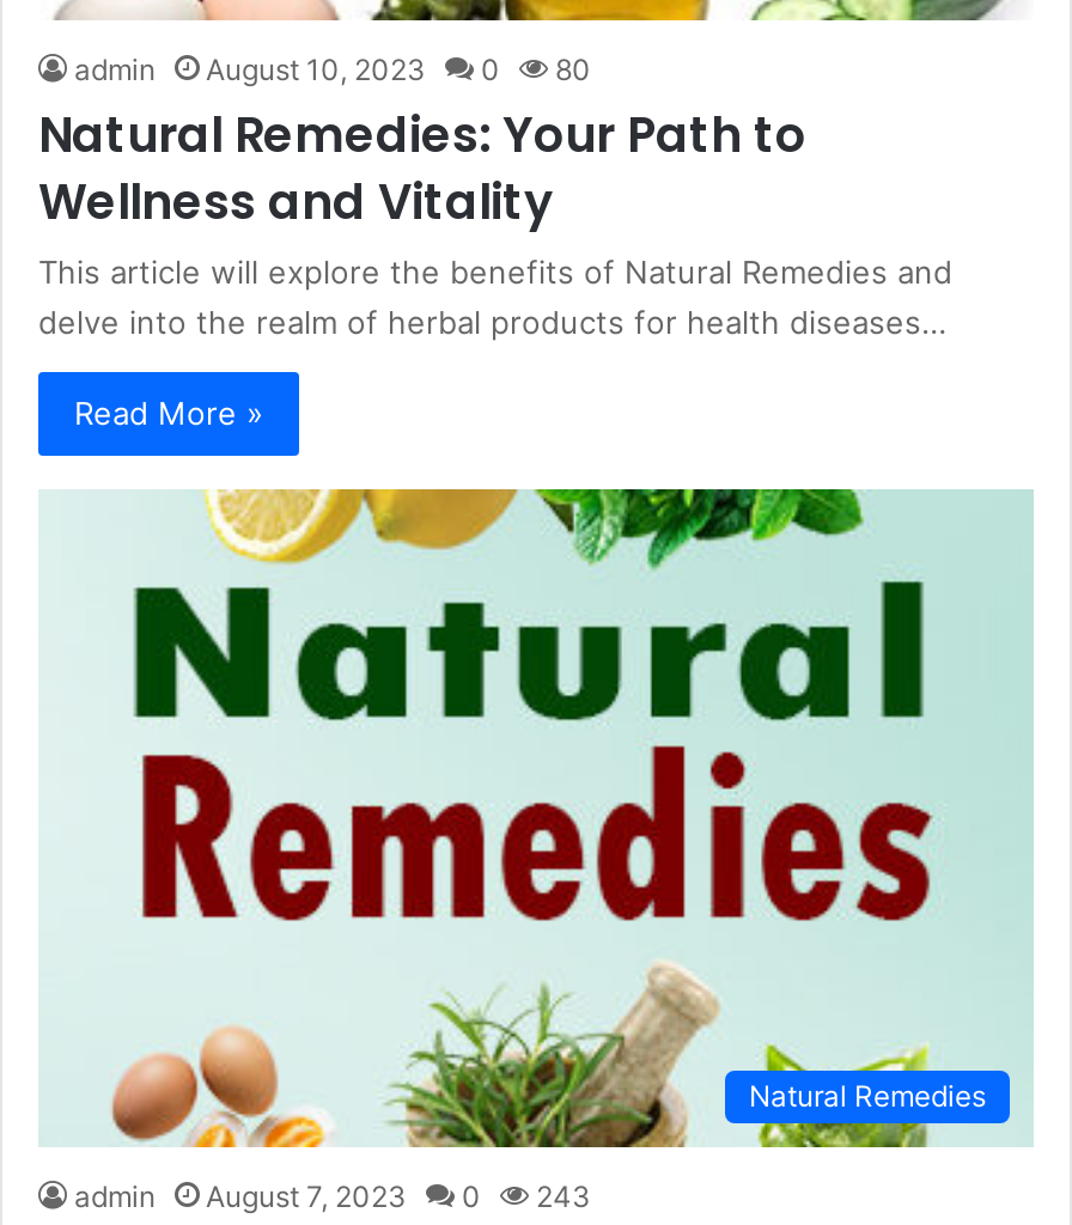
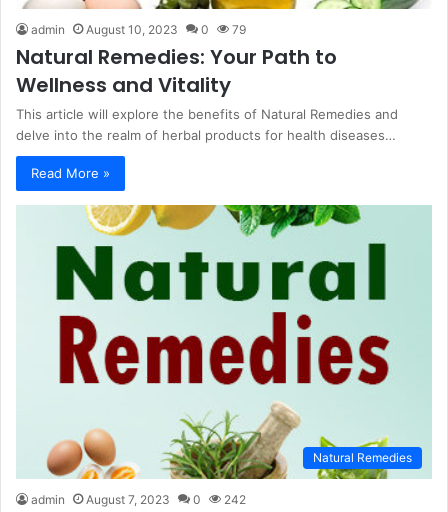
[74,51,591,87] admin August 10, 2023 0 80 -> [31,21,246,36] admin August 10, 2023 0 79
[74,1178,591,1214] admin August 7, 2023 0 243 -> [31,492,246,507] admin August 7, 2023 0 242

